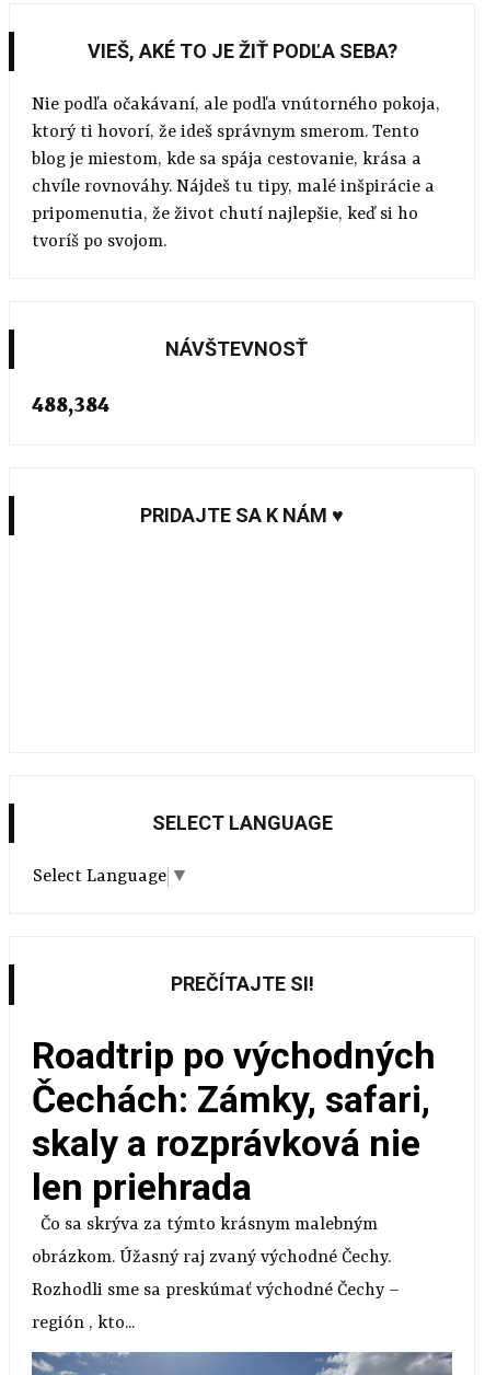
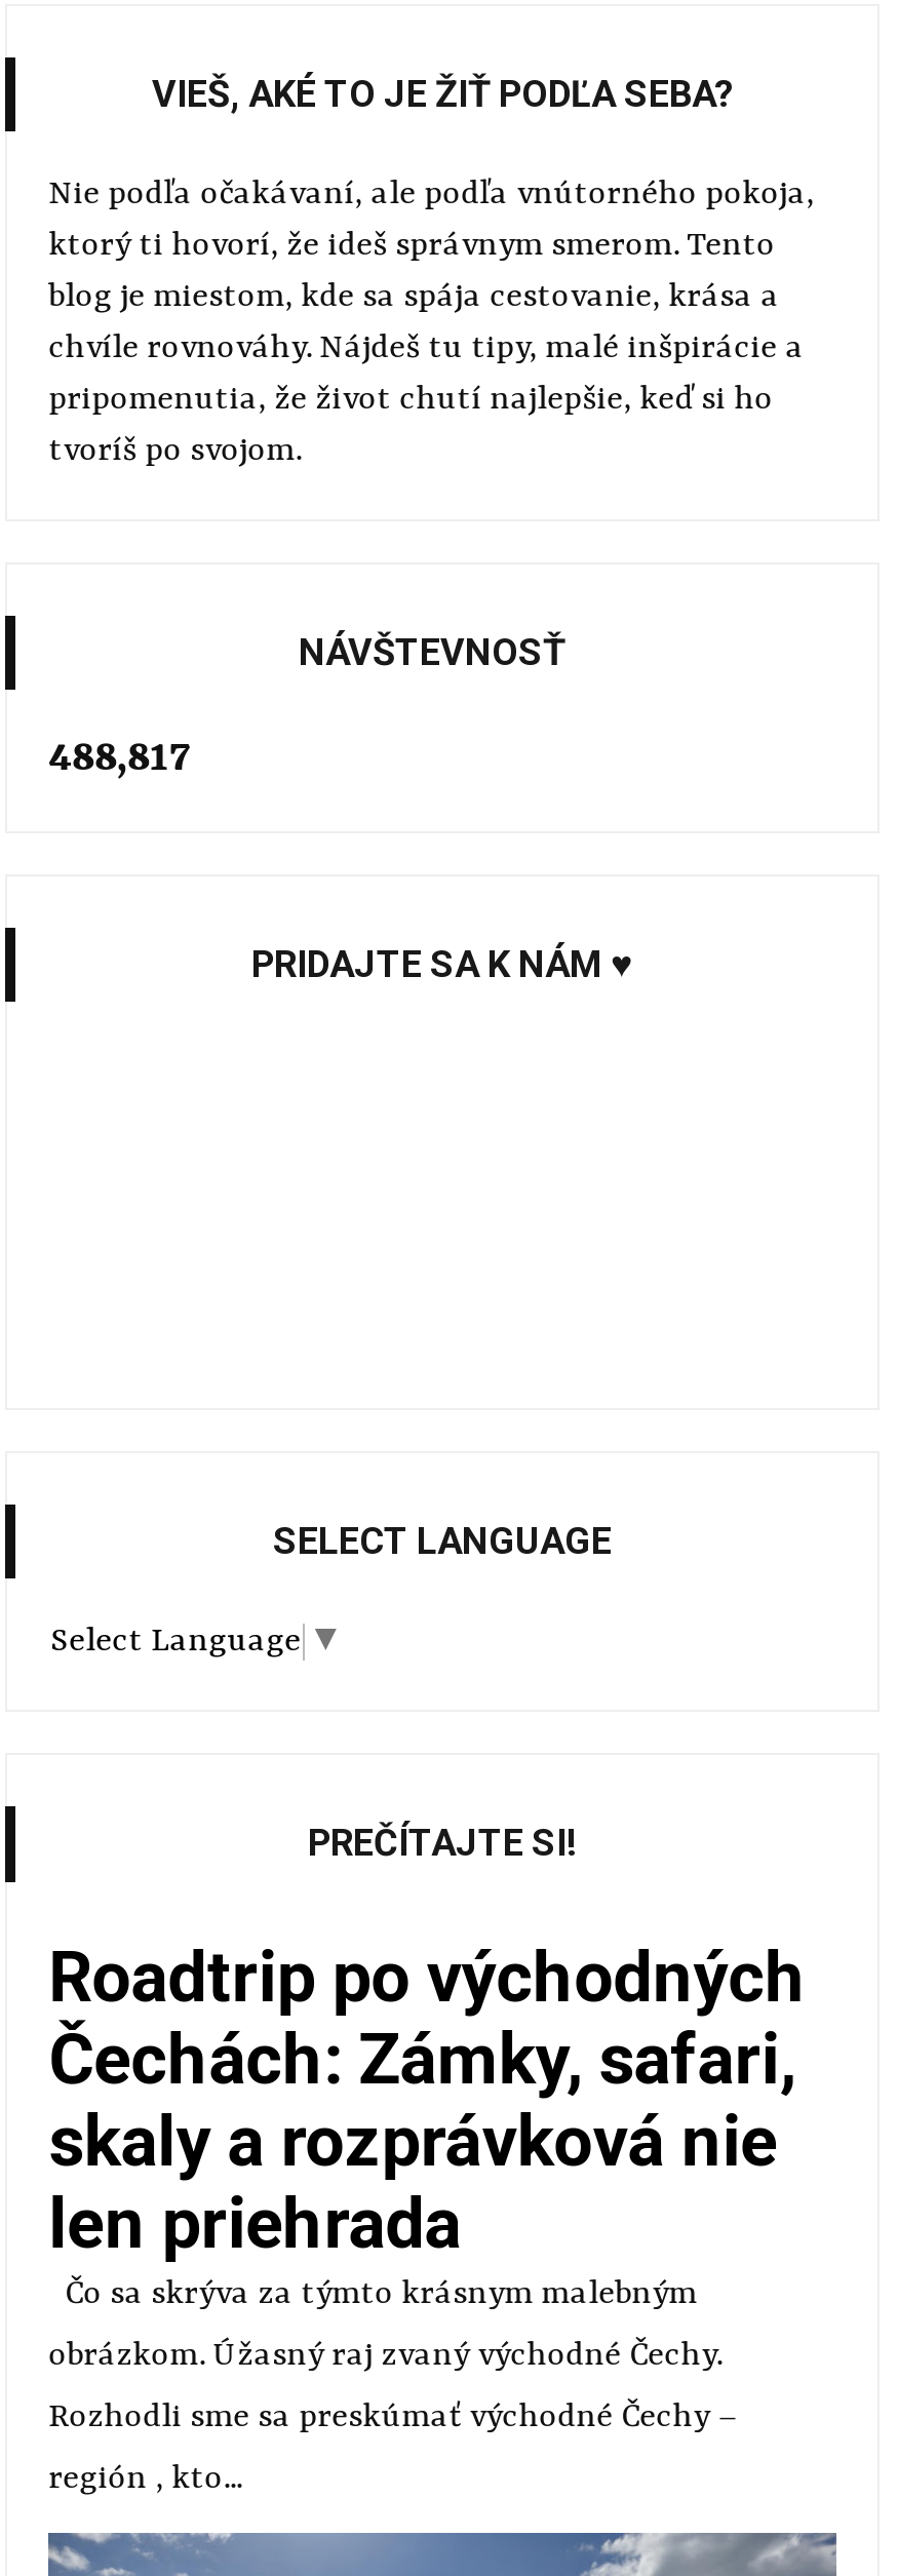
[32,393,110,419] 488,384 -> [49,735,190,784] 488,817

